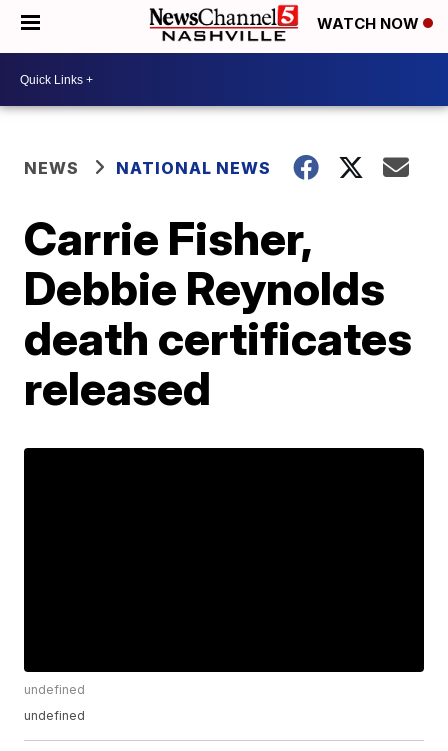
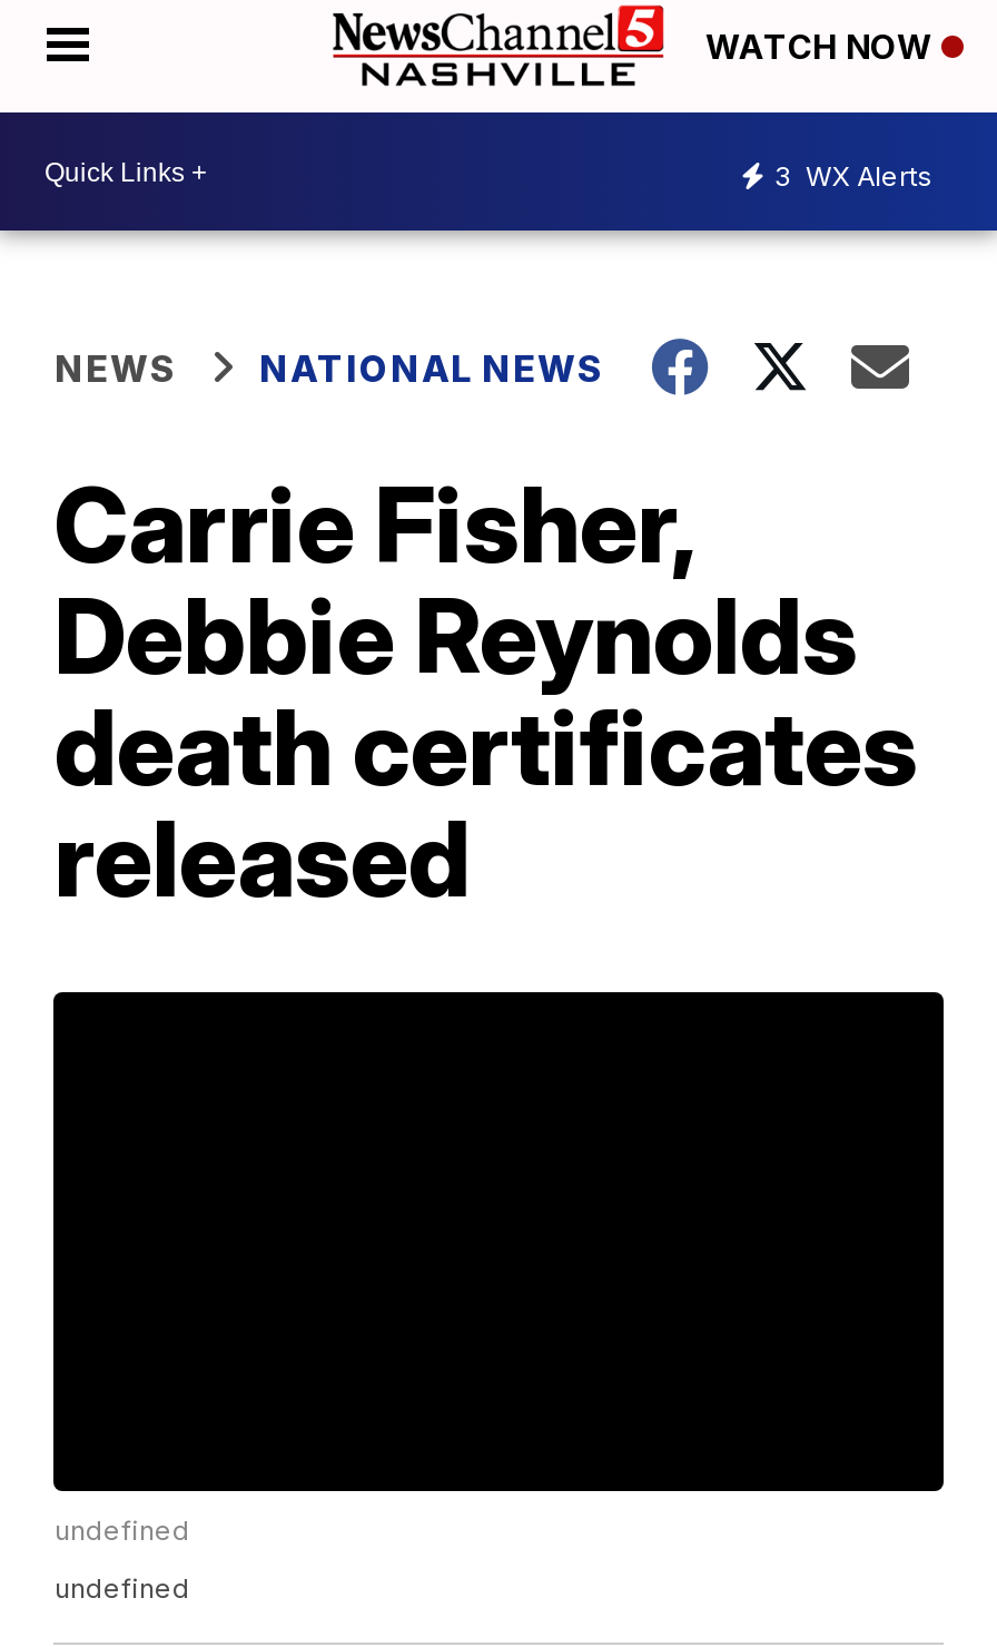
none -> [774,158,932,192] 3 WX Alerts

